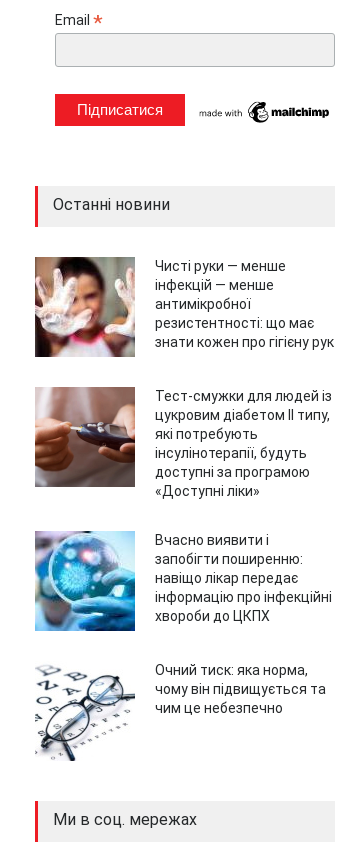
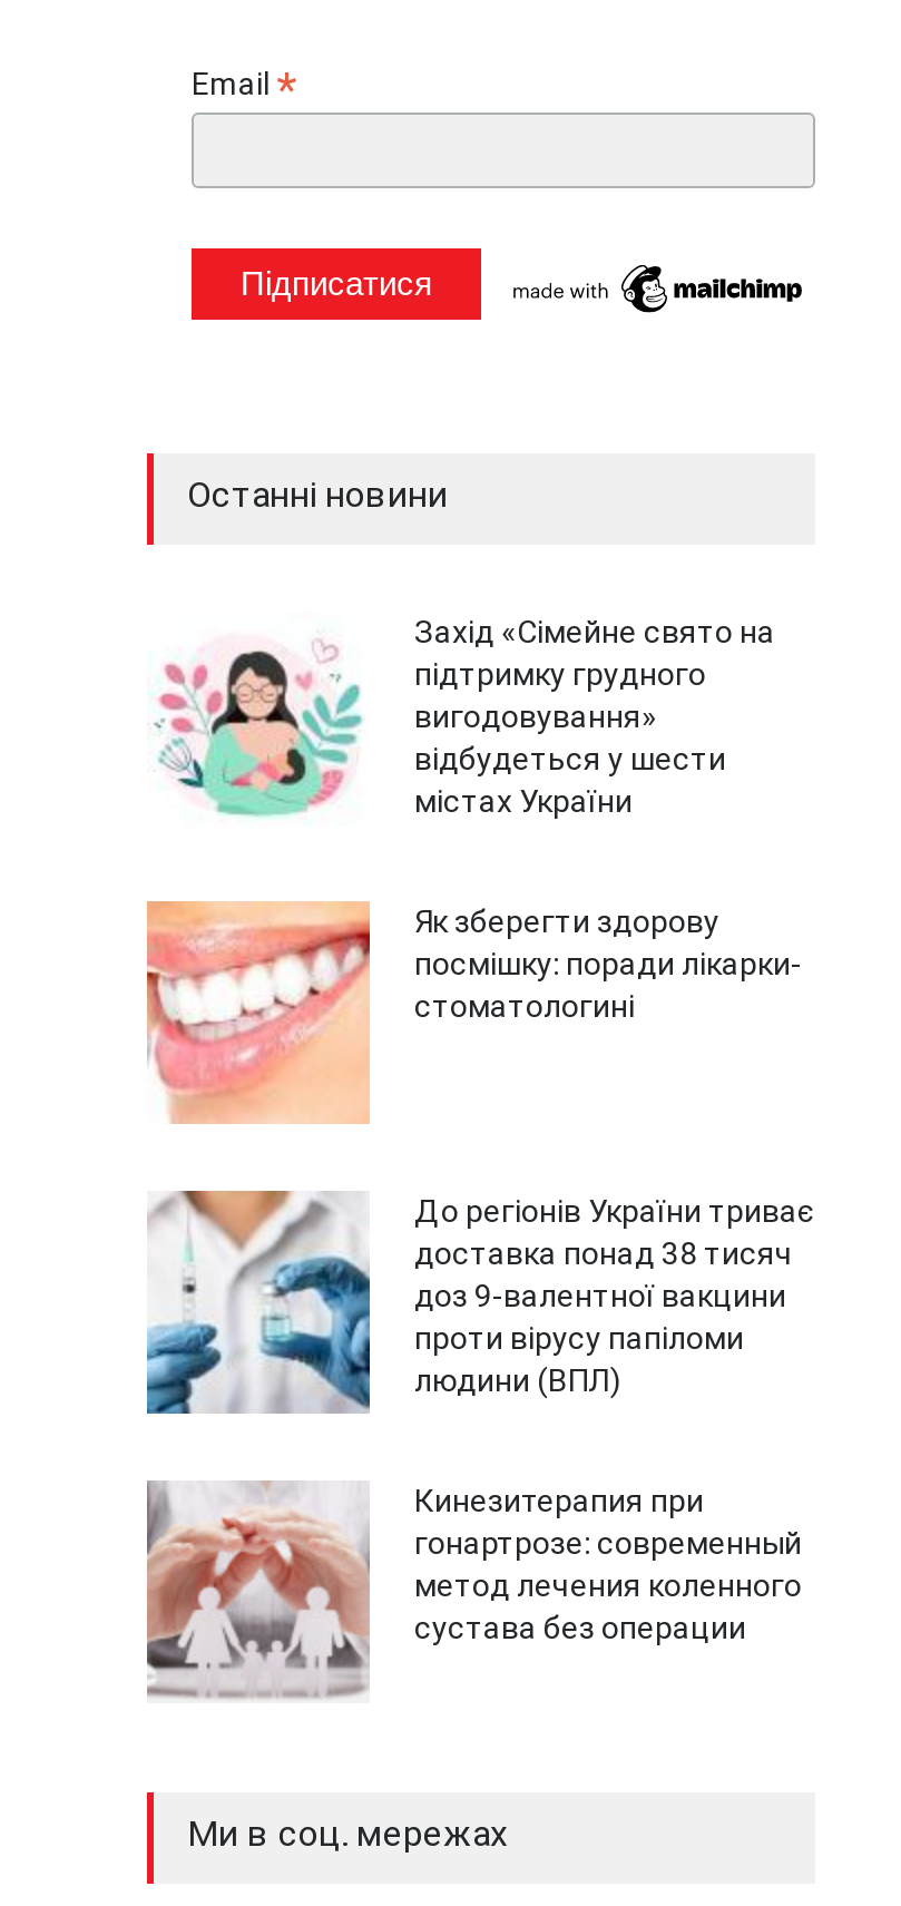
[34,256,334,358] [image] | Чисті руки — менше | інфекцій — менше | антимікробної | резистентності: що має | знати кожен про гігієну рук -> [147,612,775,819] [image] | Захід «Сімейне свято на | підтримку грудного | вигодовування» | відбудеться у шести | містах України
[34,386,332,499] [image] | Тест-смужки для людей із | цукровим діабетом ІІ типу, | які потребують | інсулінотерапії, будуть | доступні за програмою | «Доступні ліки» -> [147,901,802,1124] [image] | Як зберегти здорову | посмішку: поради лікарки- | стоматологині
[34,530,332,632] [image] | Вчасно виявити і | запобігти поширенню: | навіщо лікар передає | інформацію про інфекційні | хвороби до ЦКПХ -> [145,1189,813,1416] [image] | До регіонів України триває | доставка понад 38 тисяч | доз 9-валентної вакцини | проти вірусу папіломи | людини (ВПЛ)
[35,662,326,762] [image] | Очний тиск: яка норма, | чому він підвищується та | чим це небезпечно -> [145,1480,802,1701] [image] | Кинезитерапия при | гонартрозе: современный | метод лечения коленного | сустава без операции

